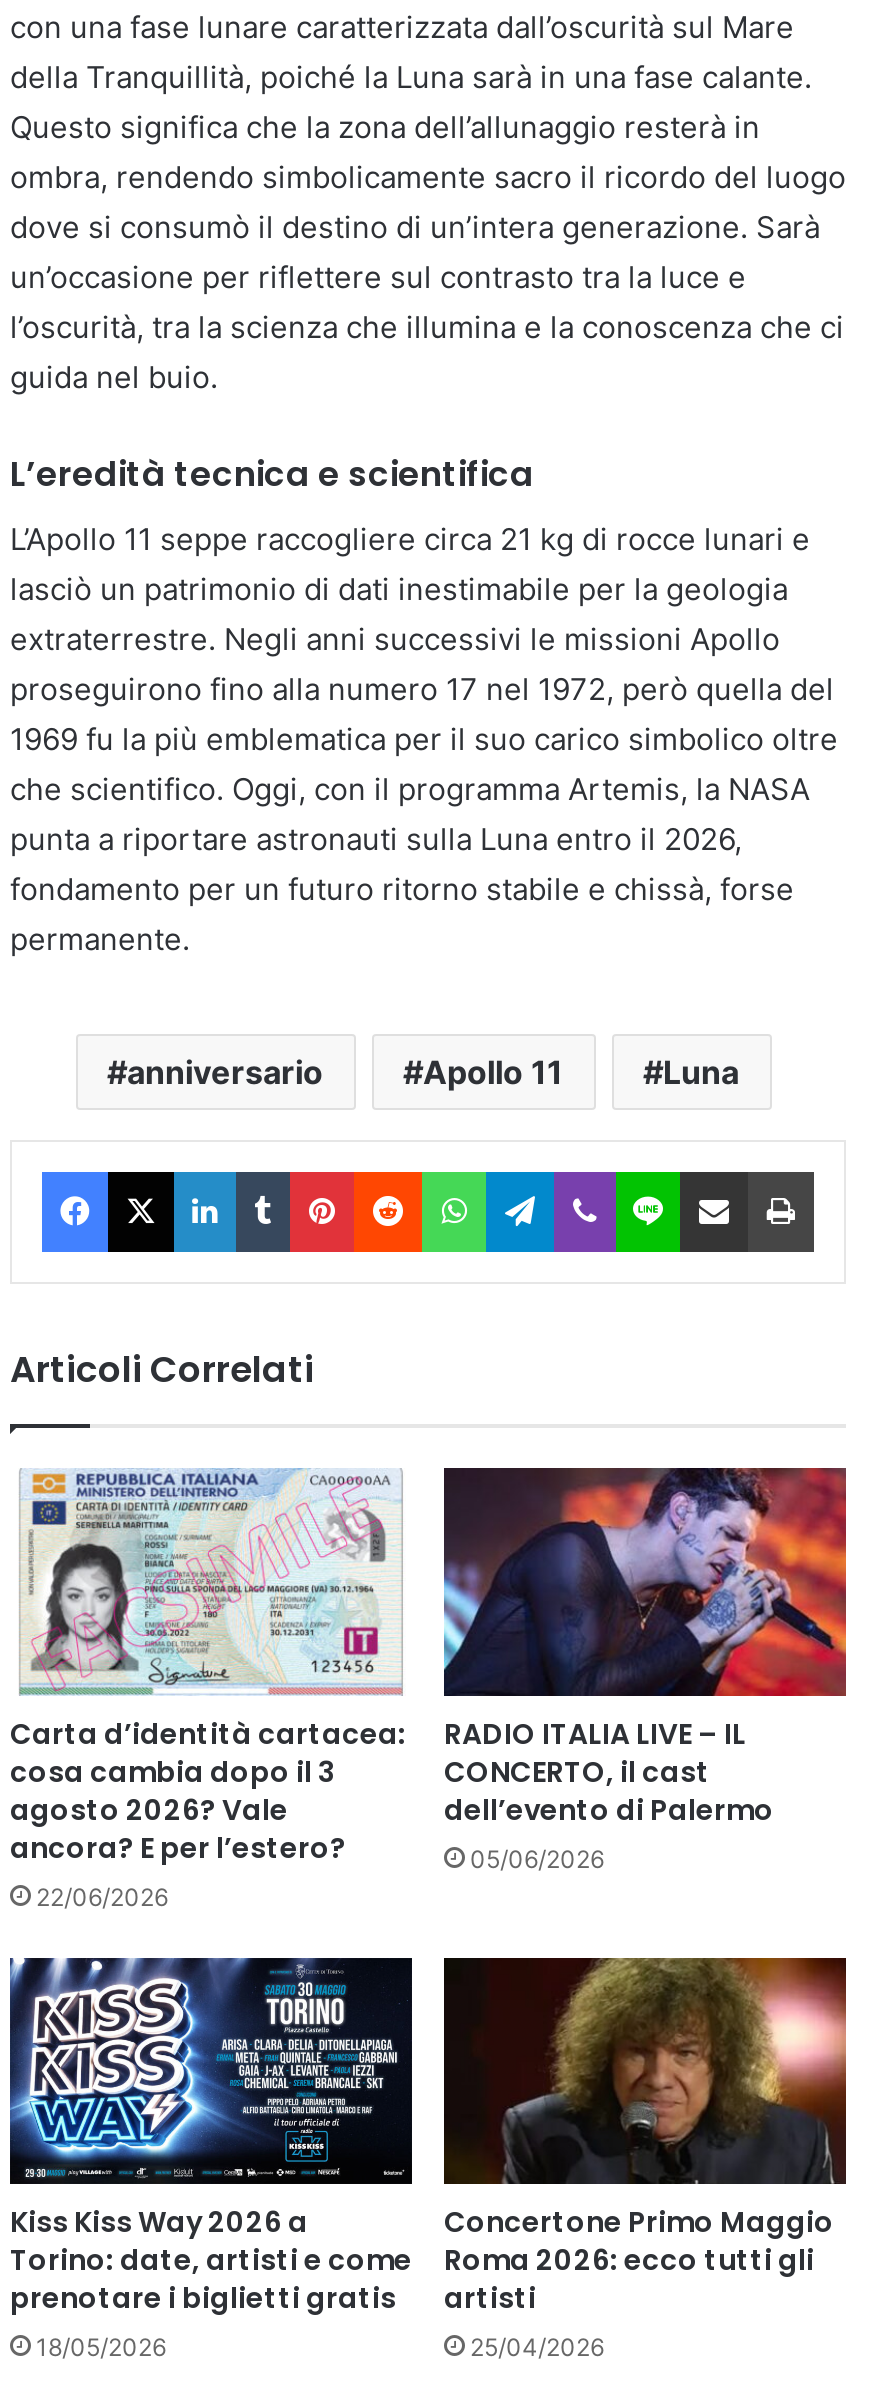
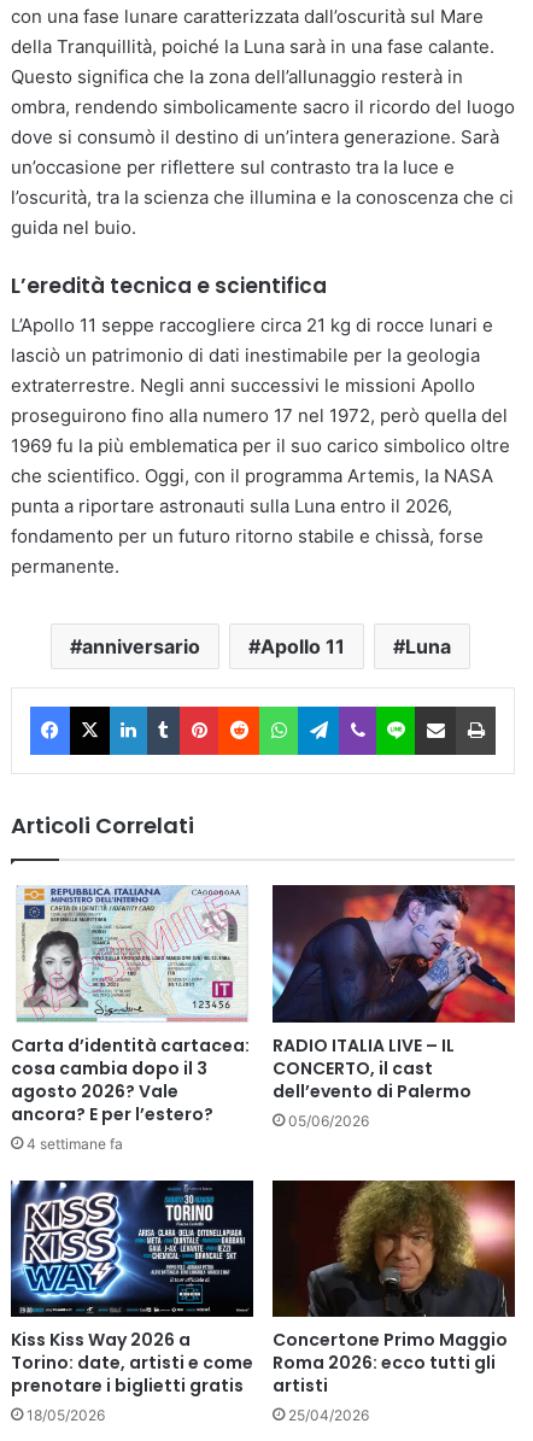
[36,1881,168,1911] 22/06/2026 -> [27,1134,123,1152] 4 settimane fa

